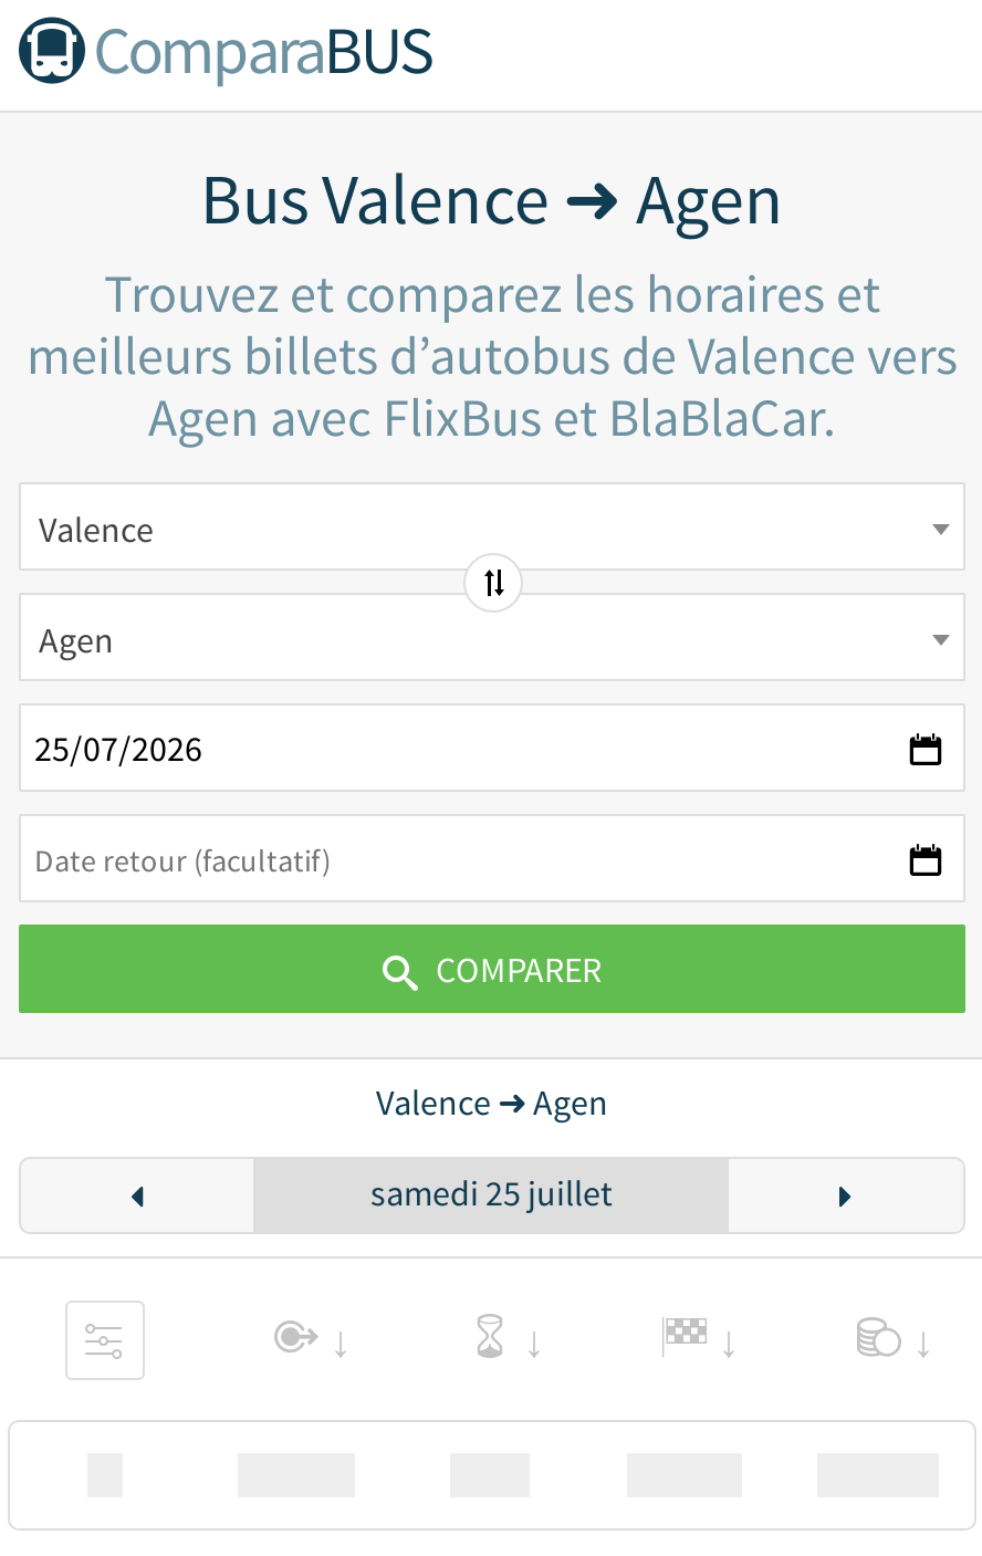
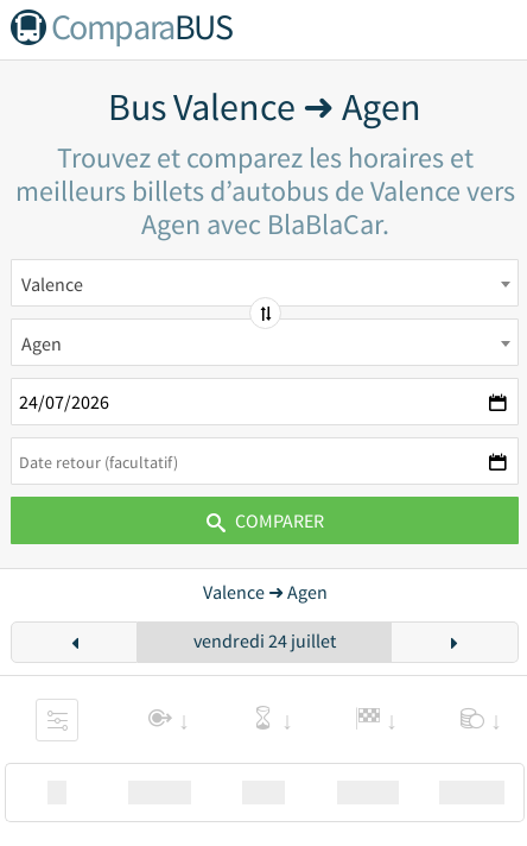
[148,383,836,451] Agen avec FlixBus et BlaBlaCar. -> [141,206,389,242] Agen avec BlaBlaCar.
[370,1170,612,1214] samedi 25 juillet -> [193,629,335,652] vendredi 24 juillet

